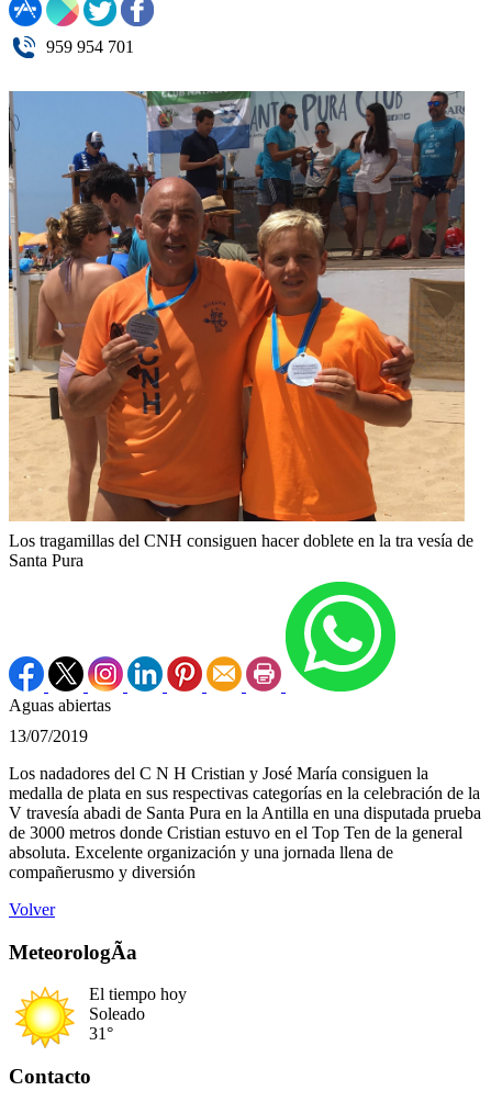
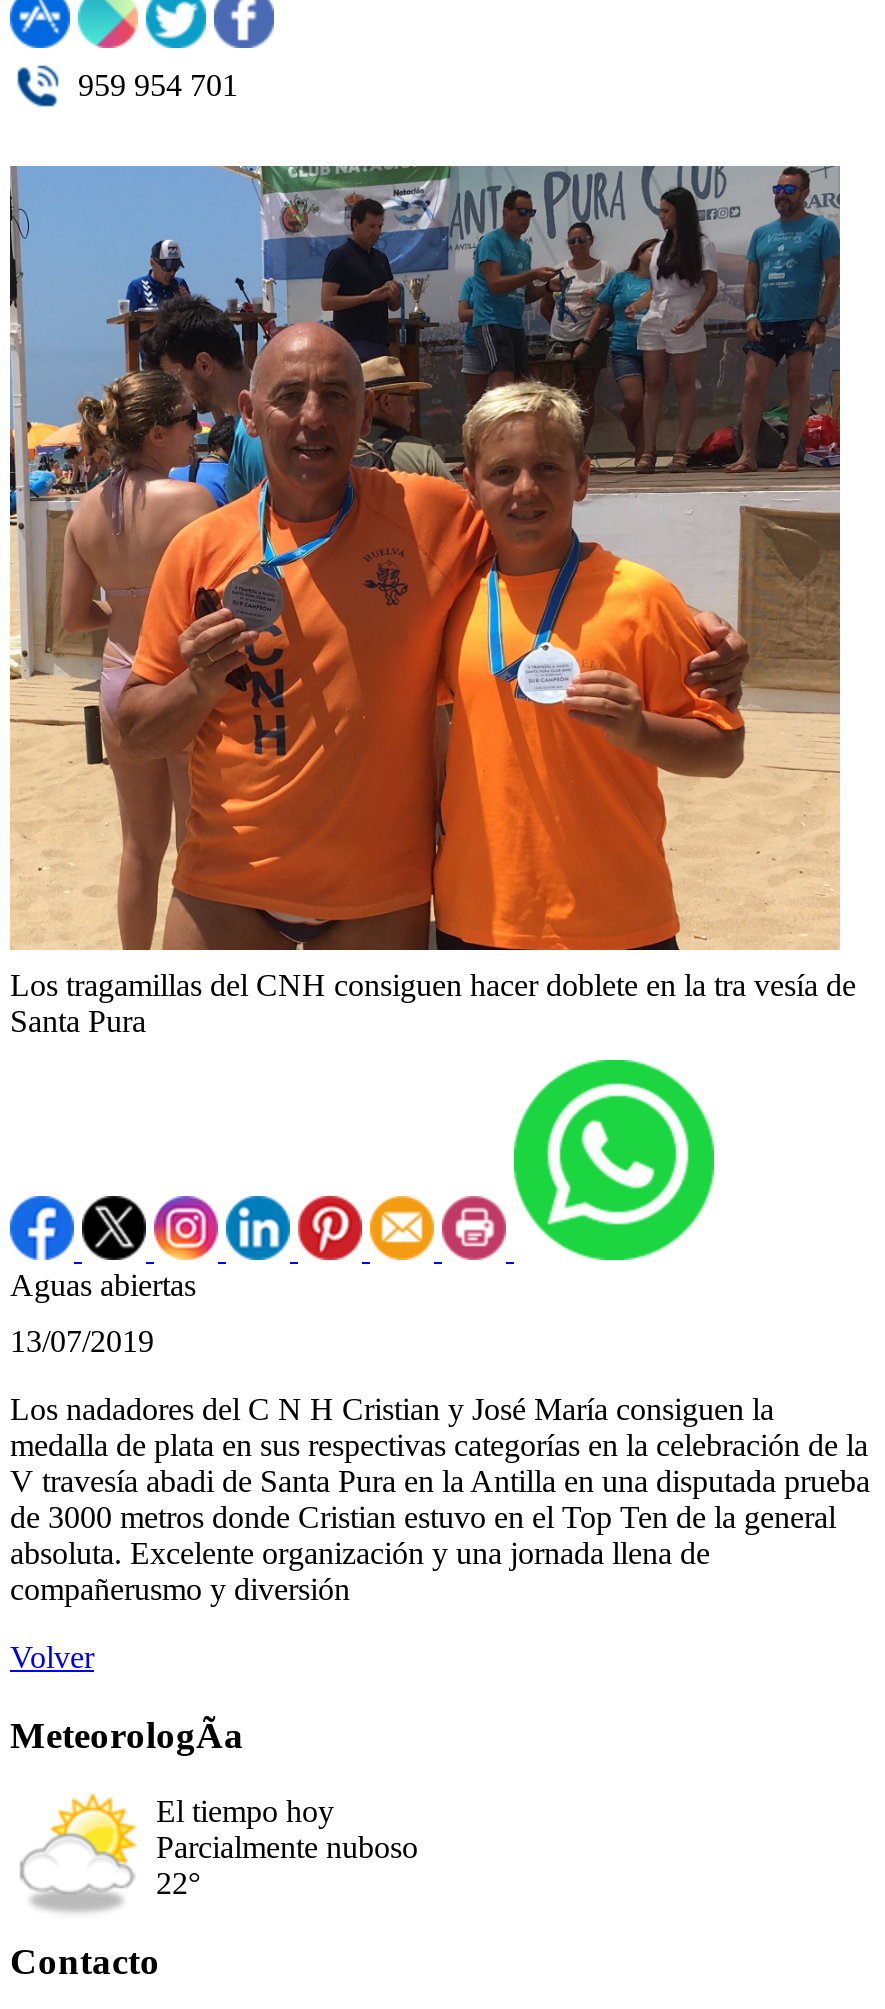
[14,986,145,1048] [image] | Soleado | 31° -> [20,1792,418,1912] [image] | Parcialmente nuboso | 22°

